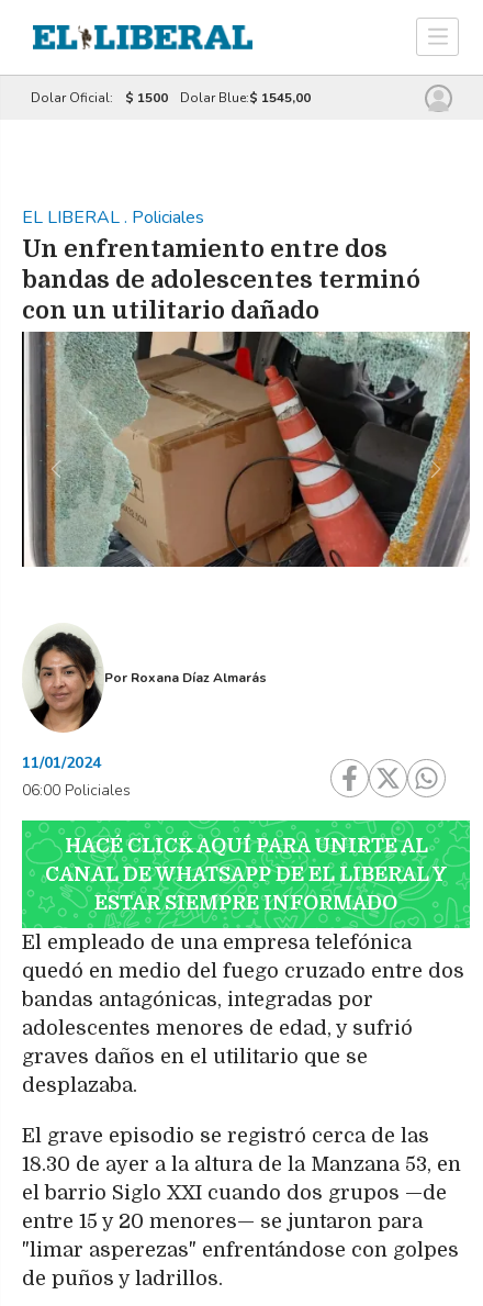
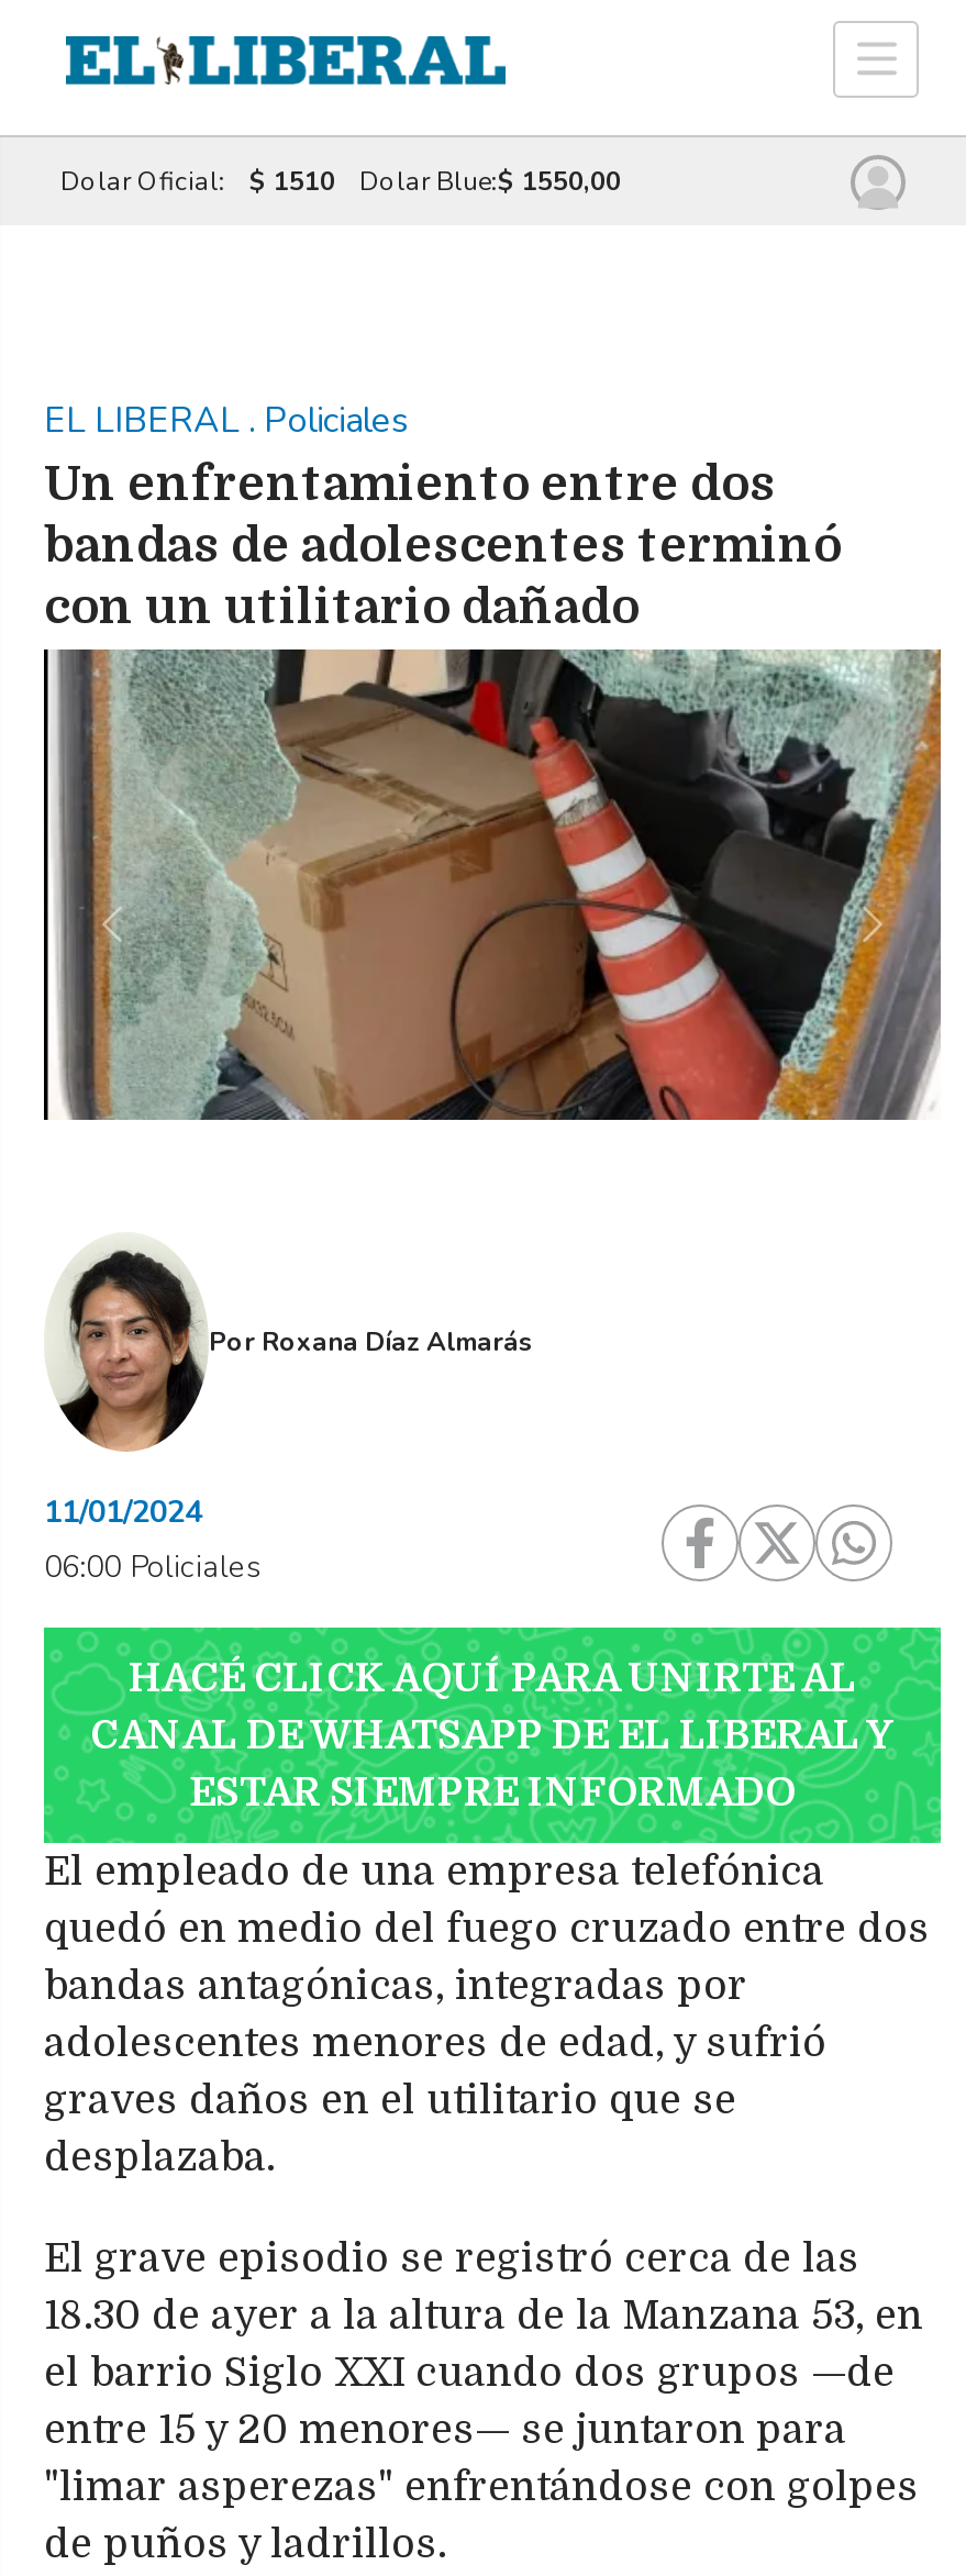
[30,89,167,107] Dolar Oficial: $ 1500 -> [60,164,335,199] Dolar Oficial: $ 1510
[179,89,310,107] Dolar Blue:$ 1545,00 -> [359,164,621,199] Dolar Blue:$ 1550,00

